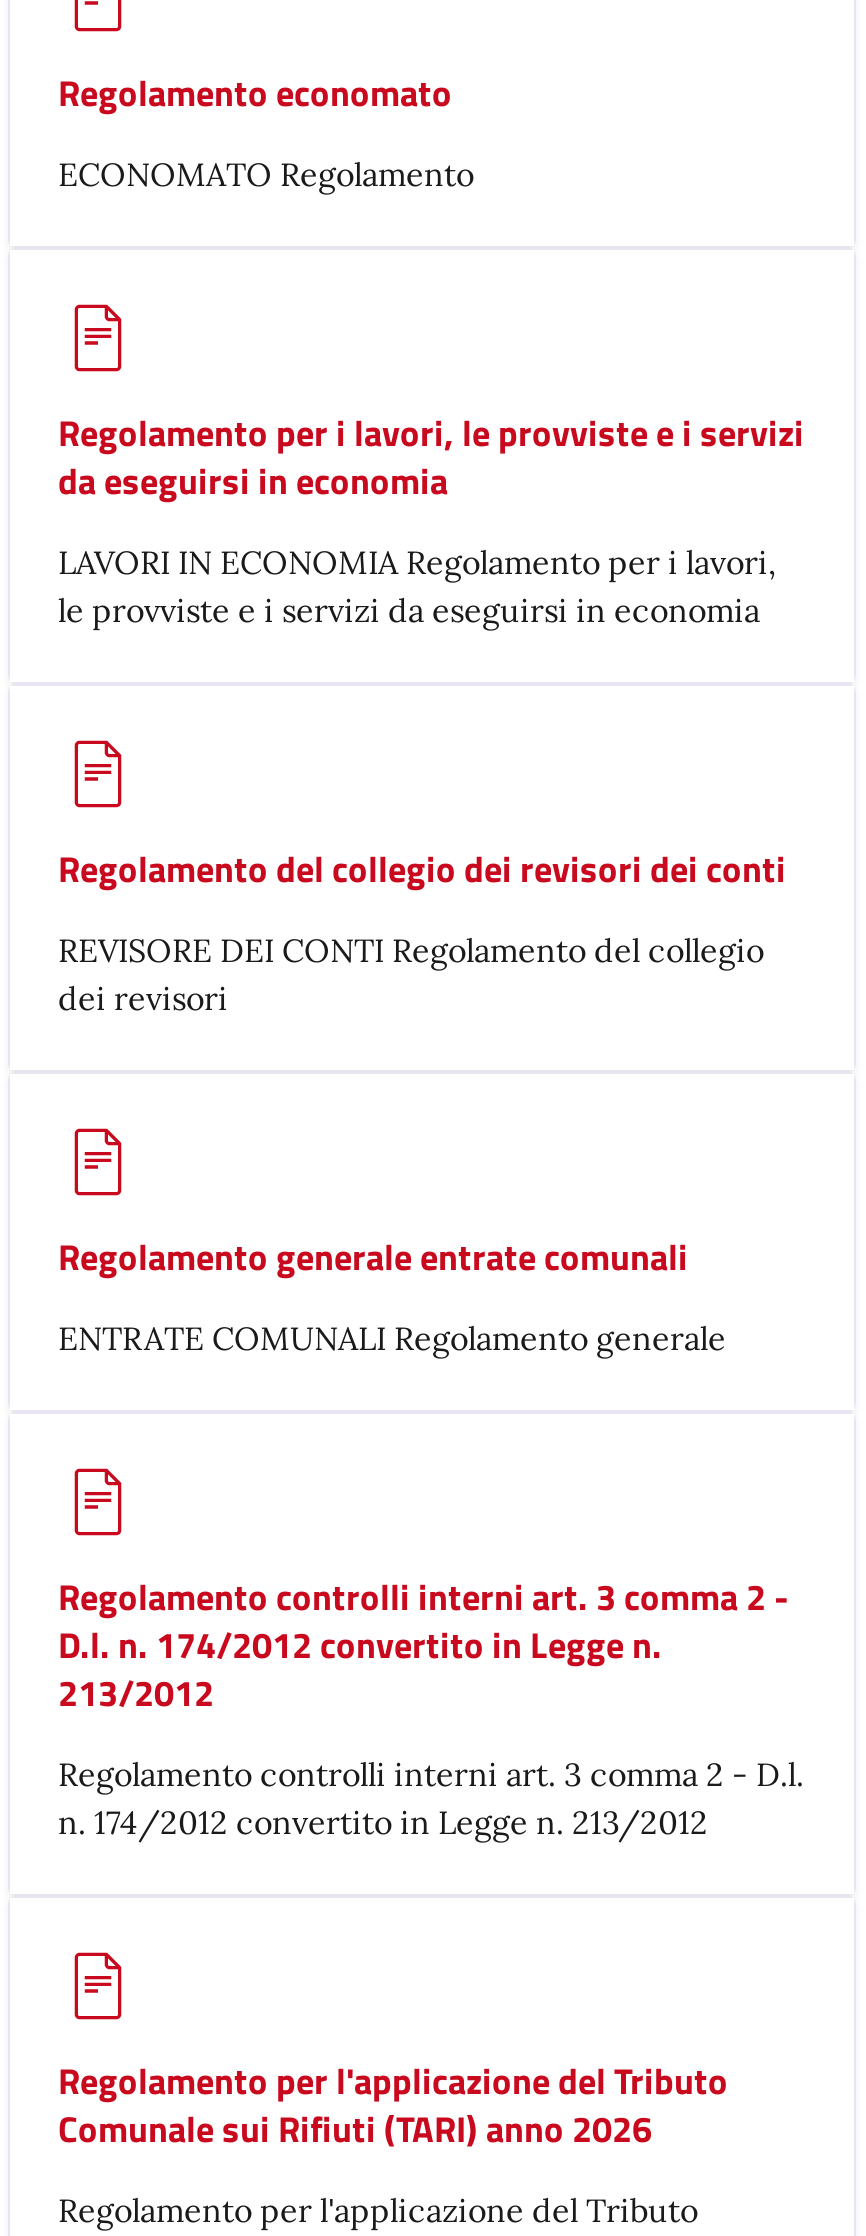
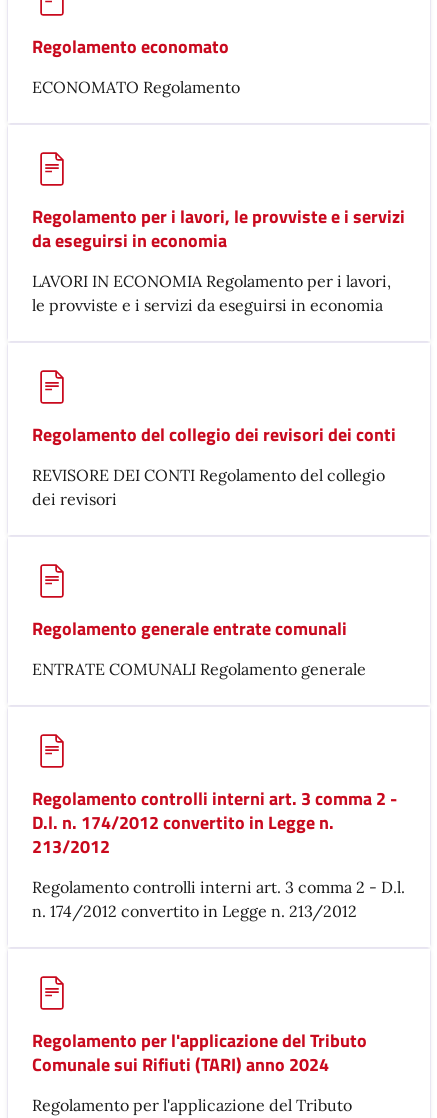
[58,2102,652,2156] Comunale sui Rifiuti (TARI) anno 2026 -> [32,1051,329,1078] Comunale sui Rifiuti (TARI) anno 2024

